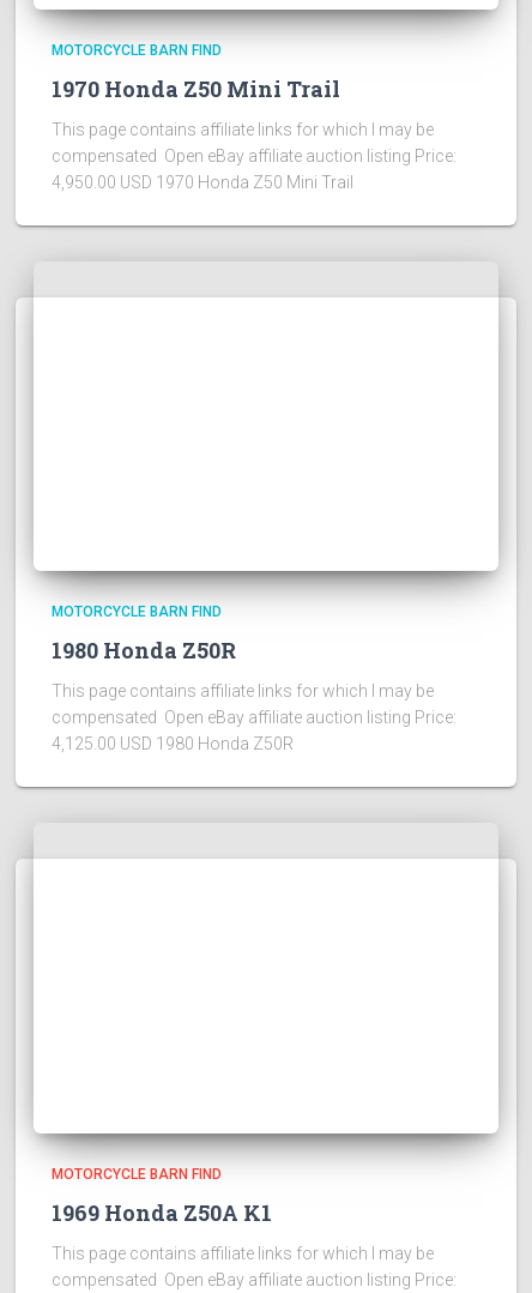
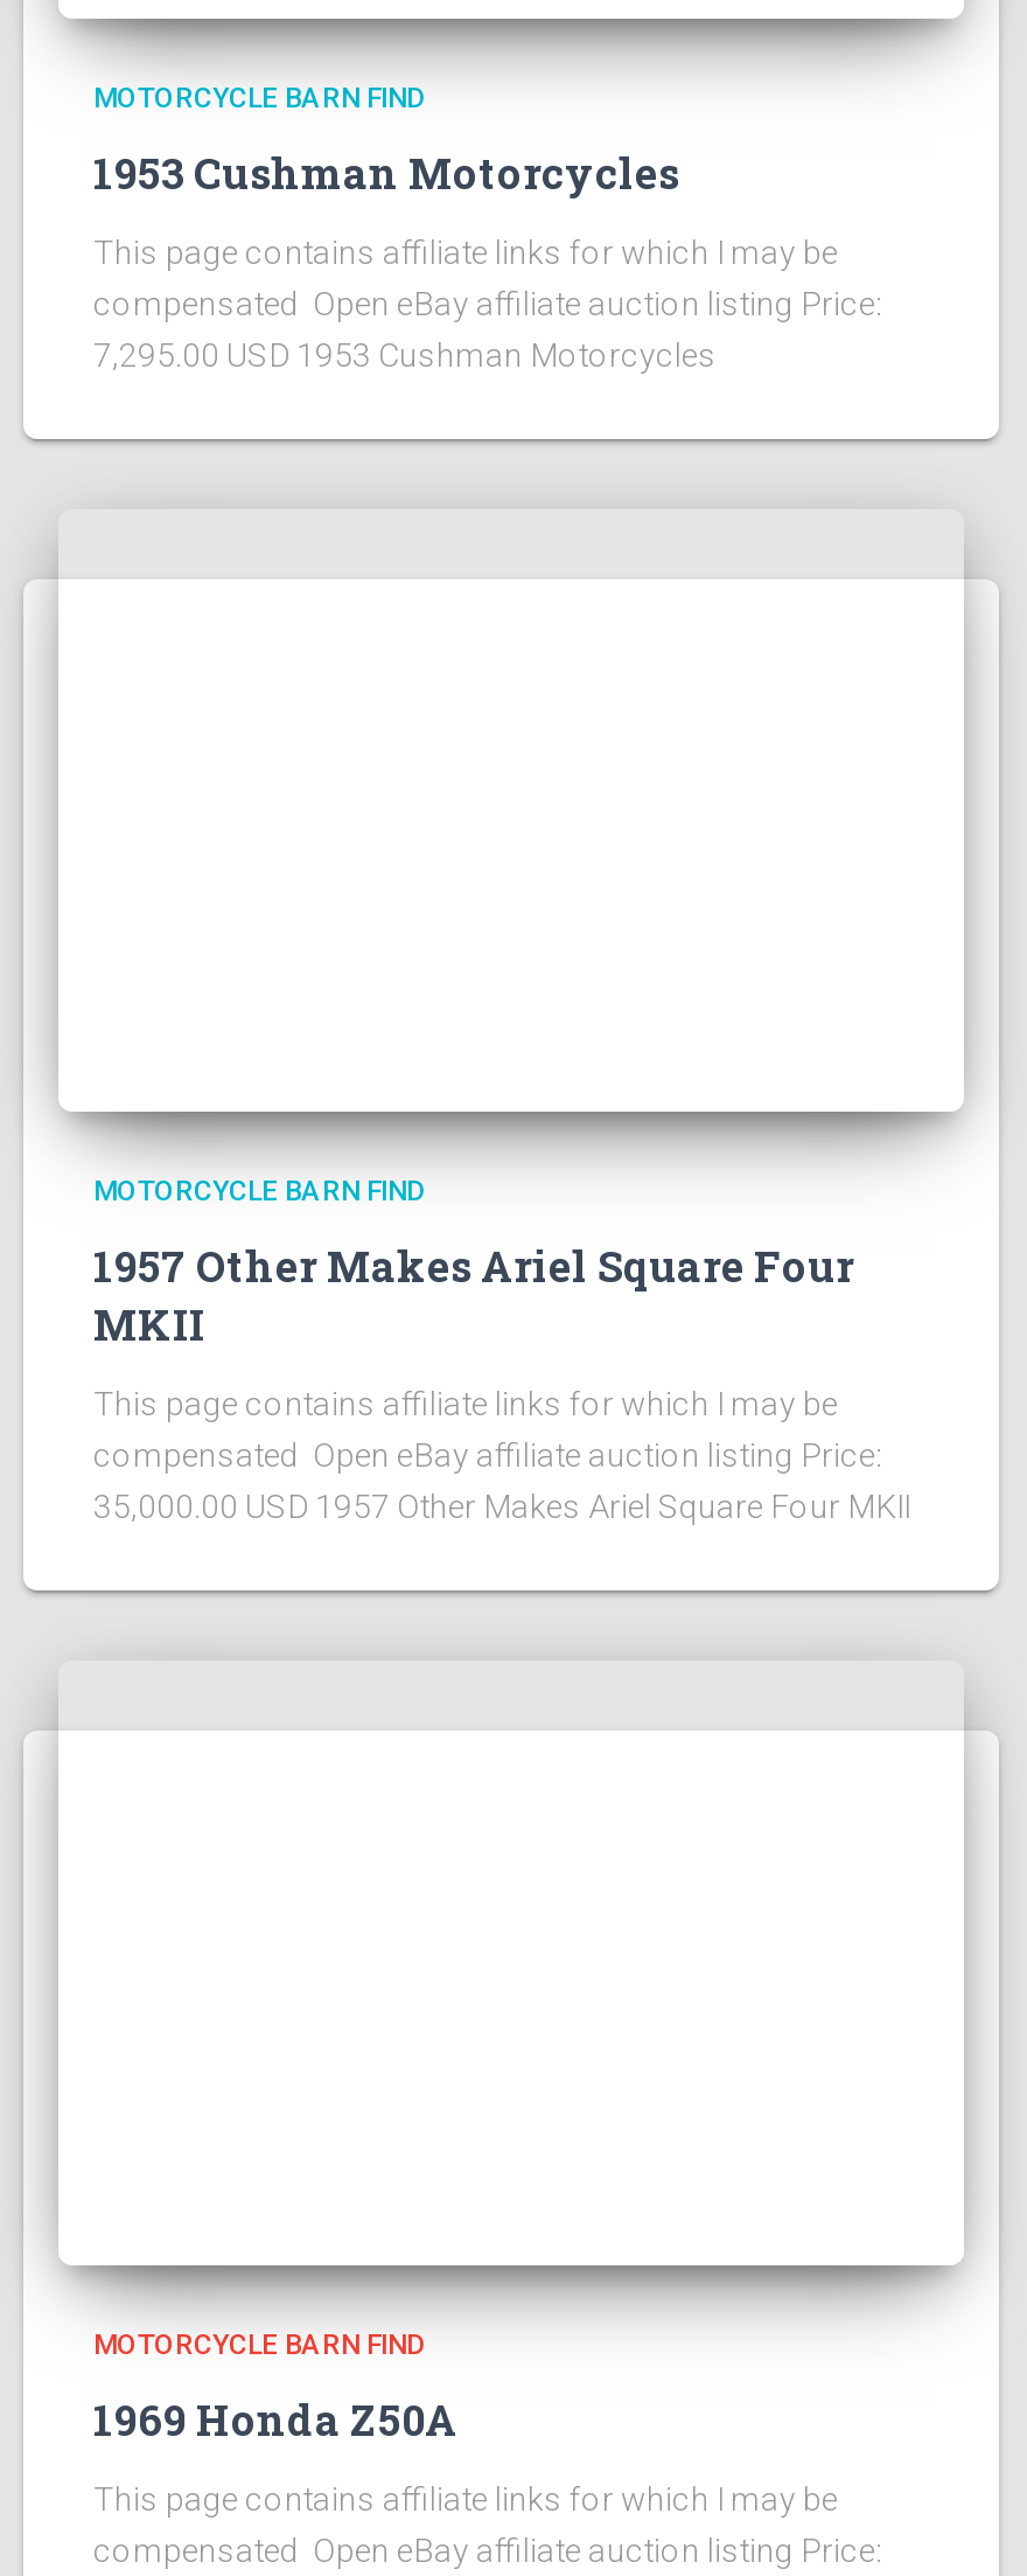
[52,74,340,103] 1970 Honda Z50 Mini Trail -> [93,144,679,200] 1953 Cushman Motorcycles
[52,172,353,192] 4,950.00 USD 1970 Honda Z50 Mini Trail -> [93,336,717,373] 7,295.00 USD 1953 Cushman Motorcycles
[52,636,236,665] 1980 Honda Z50R -> [93,1238,854,1353] 1957 Other Makes Ariel Square Four | MKII
[52,734,294,754] 4,125.00 USD 1980 Honda Z50R -> [93,1488,910,1526] 35,000.00 USD 1957 Other Makes Ariel Square Four MKII
[52,1198,272,1227] 1969 Honda Z50A K1 -> [93,2391,457,2448] 1969 Honda Z50A

